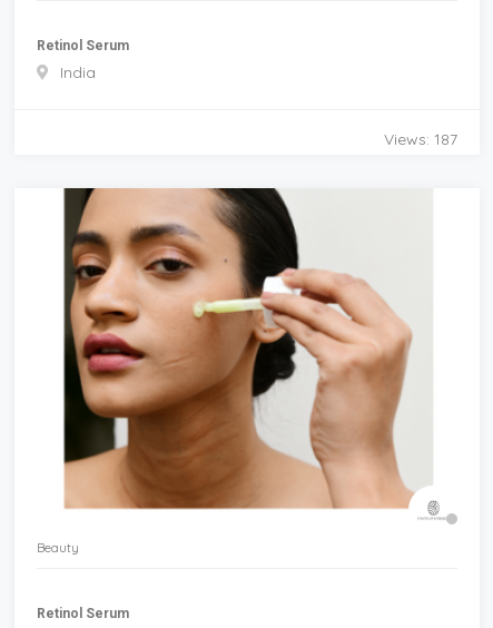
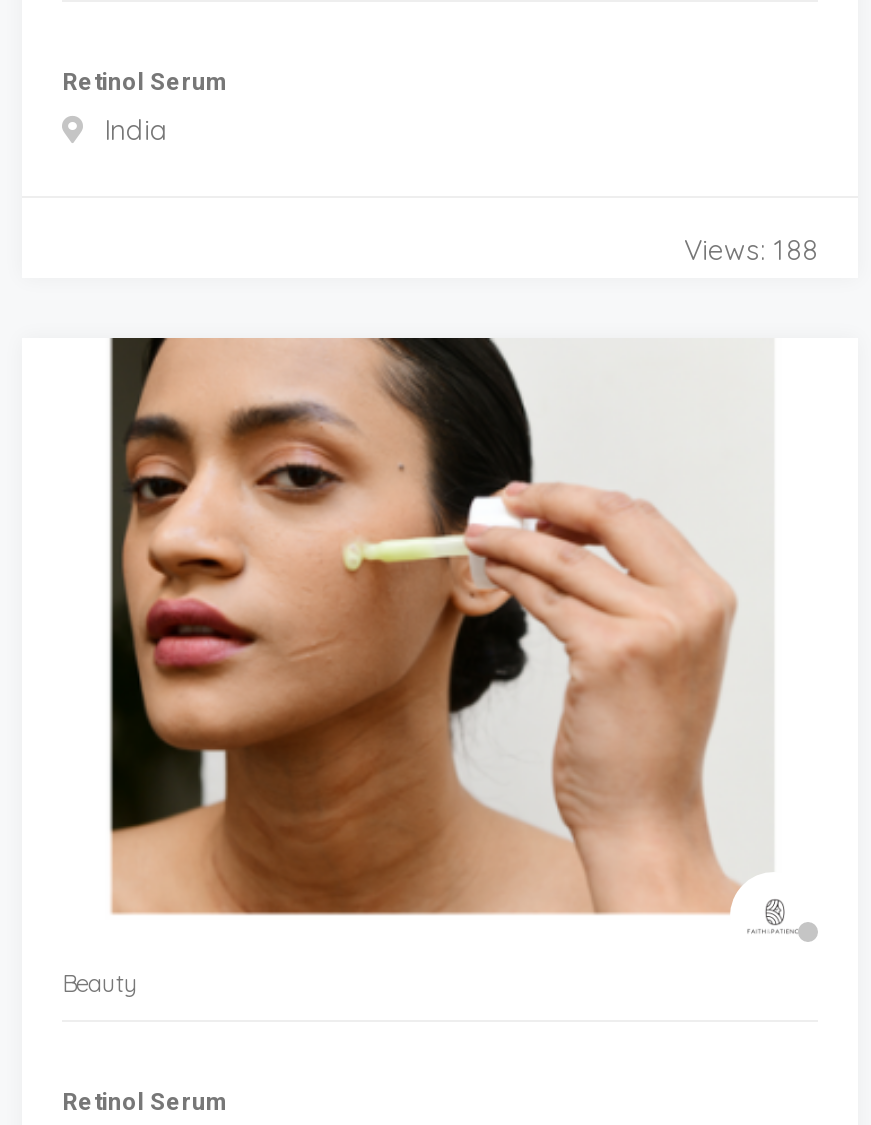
[384,129,457,149] Views: 187 -> [684,232,818,268] Views: 188

